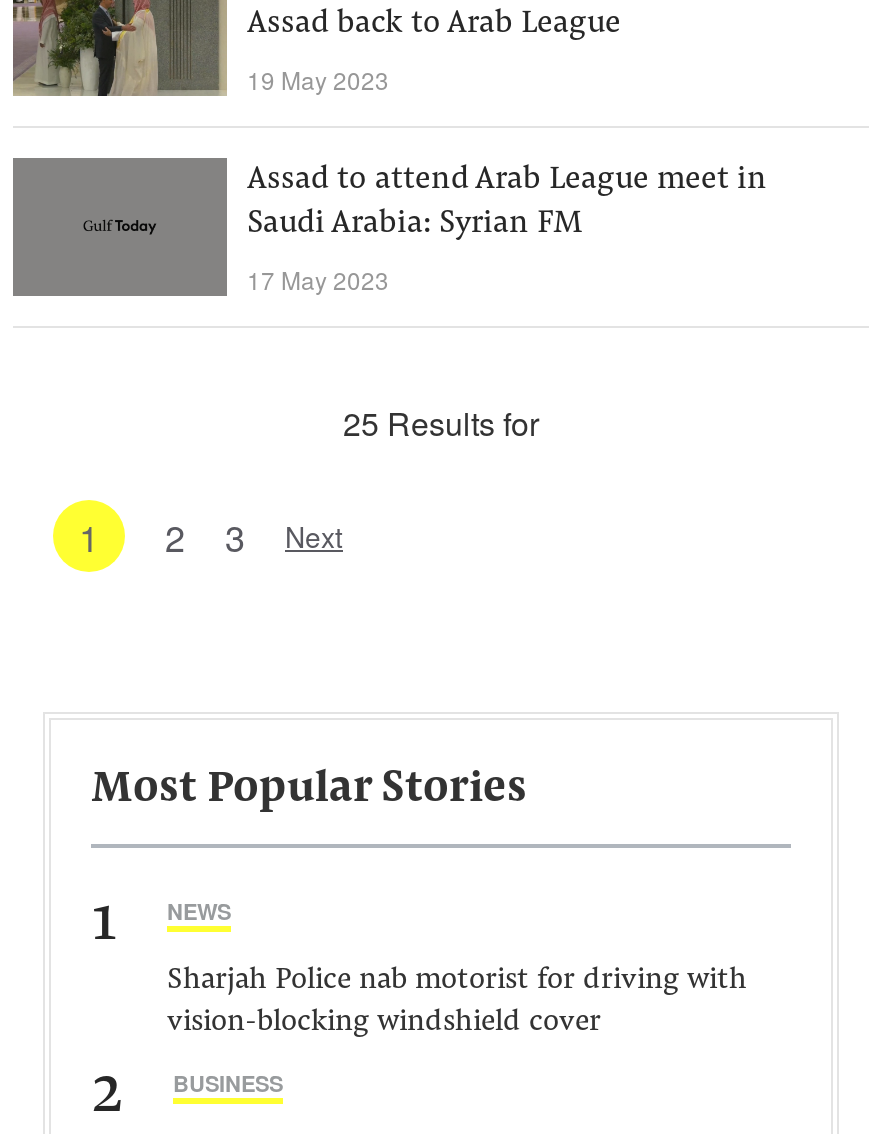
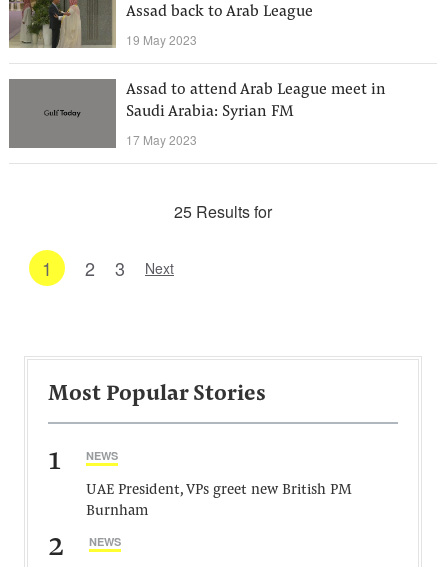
[167,966,747,1038] Sharjah Police nab motorist for driving with | vision-blocking windshield cover -> [86,483,352,519] UAE President, VPs greet new British PM | Burnham
[173,1068,283,1098] BUSINESS -> [89,534,121,549] NEWS

